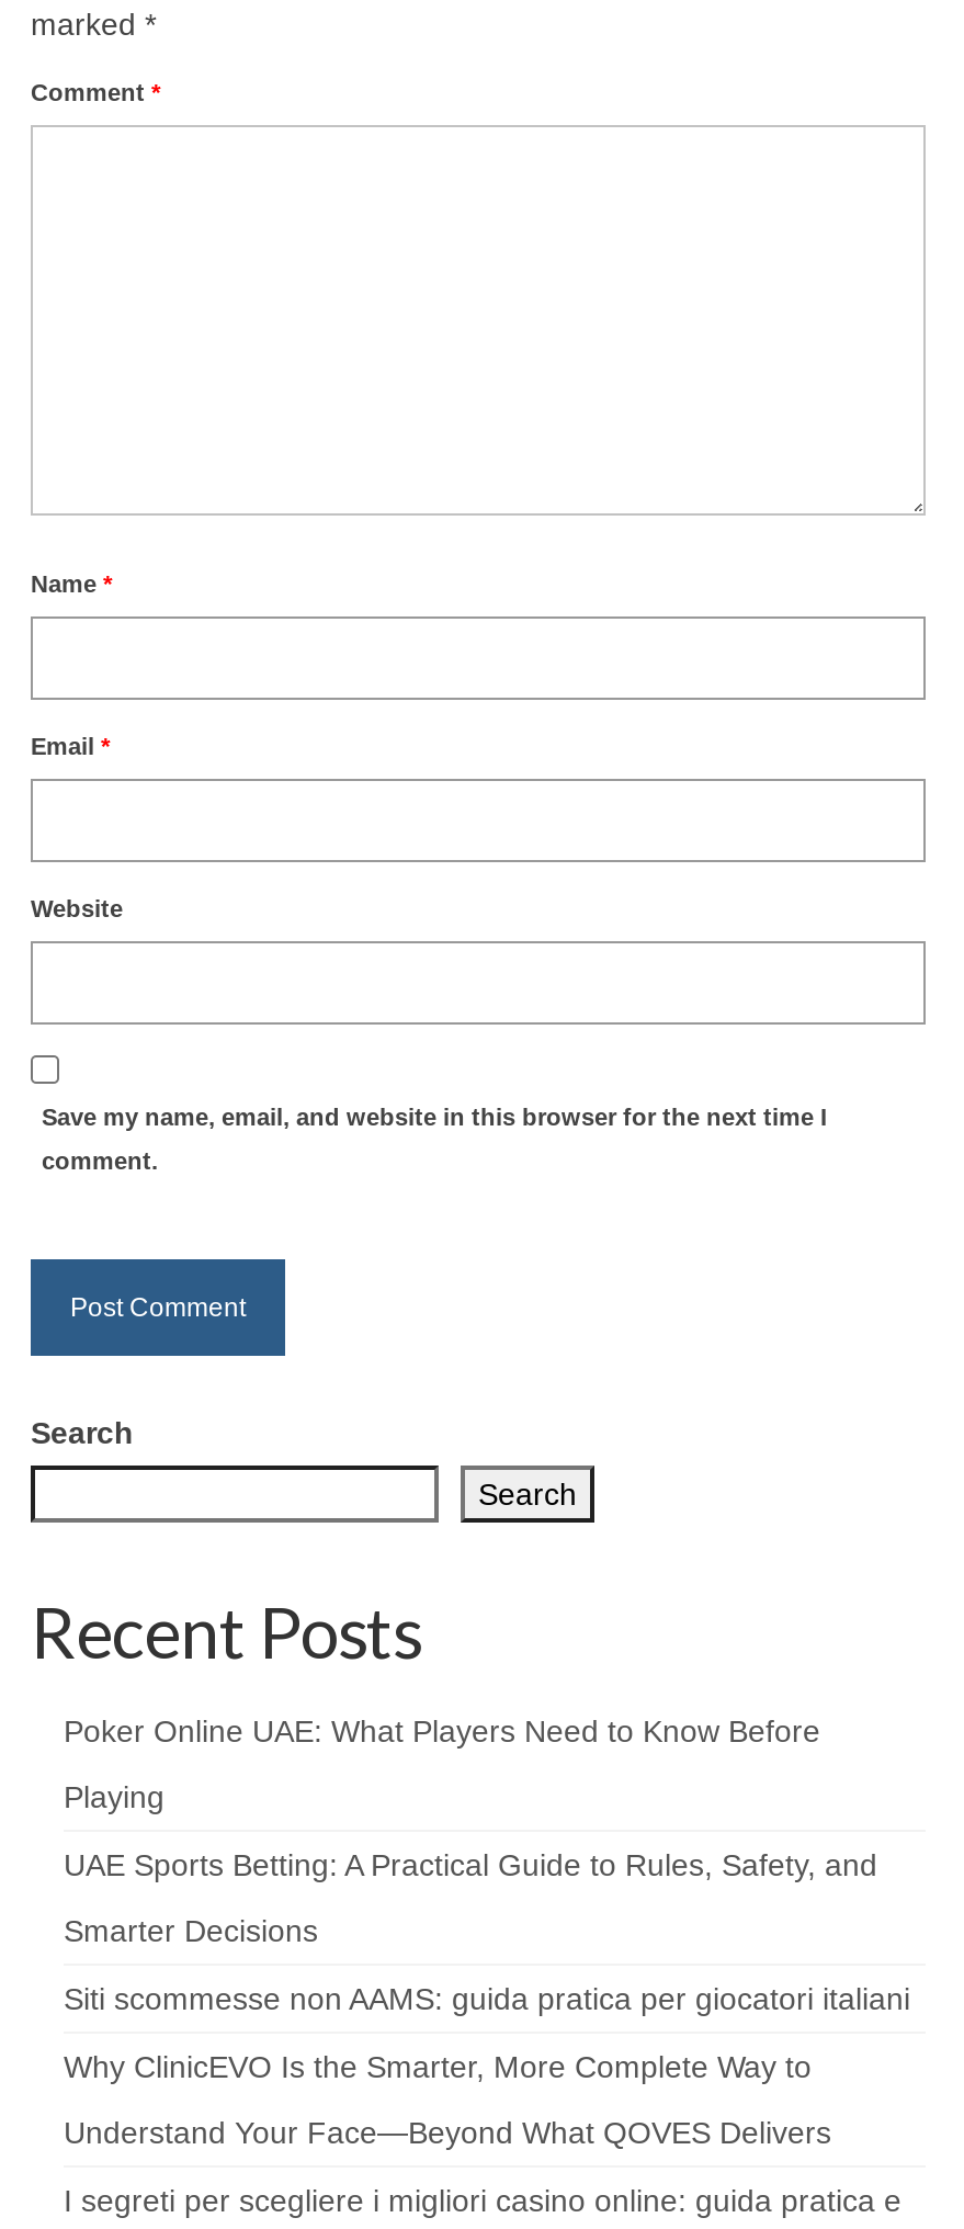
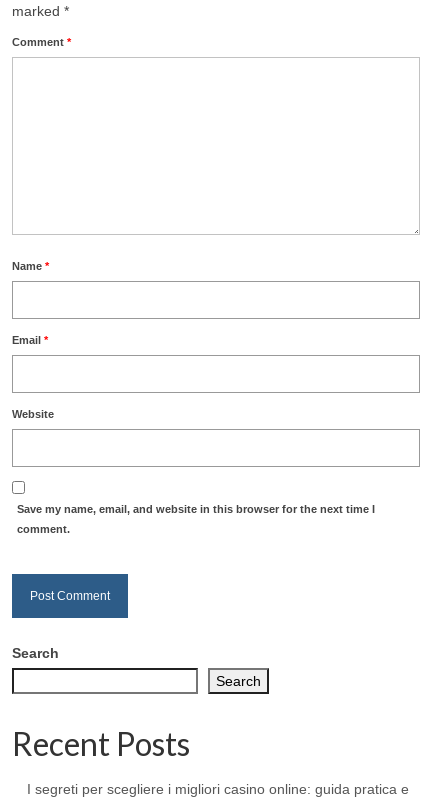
[64,1713,910,2149] Poker Online UAE: What Players Need to Know Before | Playing | UAE Sports Betting: A Practical Guide to Rules, Safety, and | Smarter Decisions | Siti scommesse non AAMS: guida pratica per giocatori italiani | Why ClinicEVO Is the Smarter, More Complete Way to | Understand Your Face—Beyond What QOVES Delivers -> none

